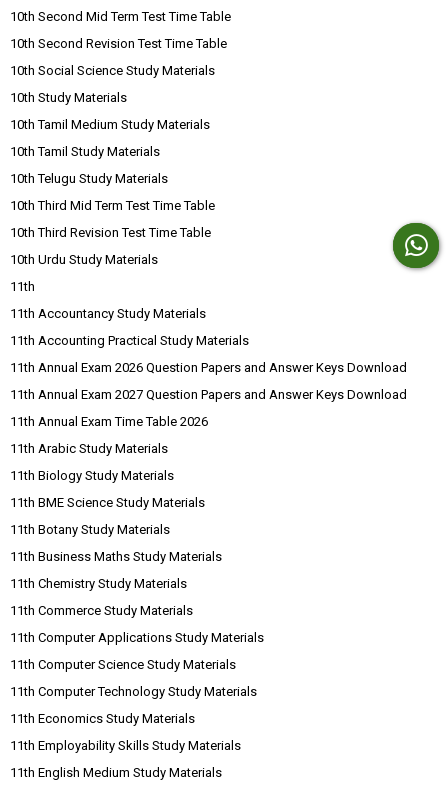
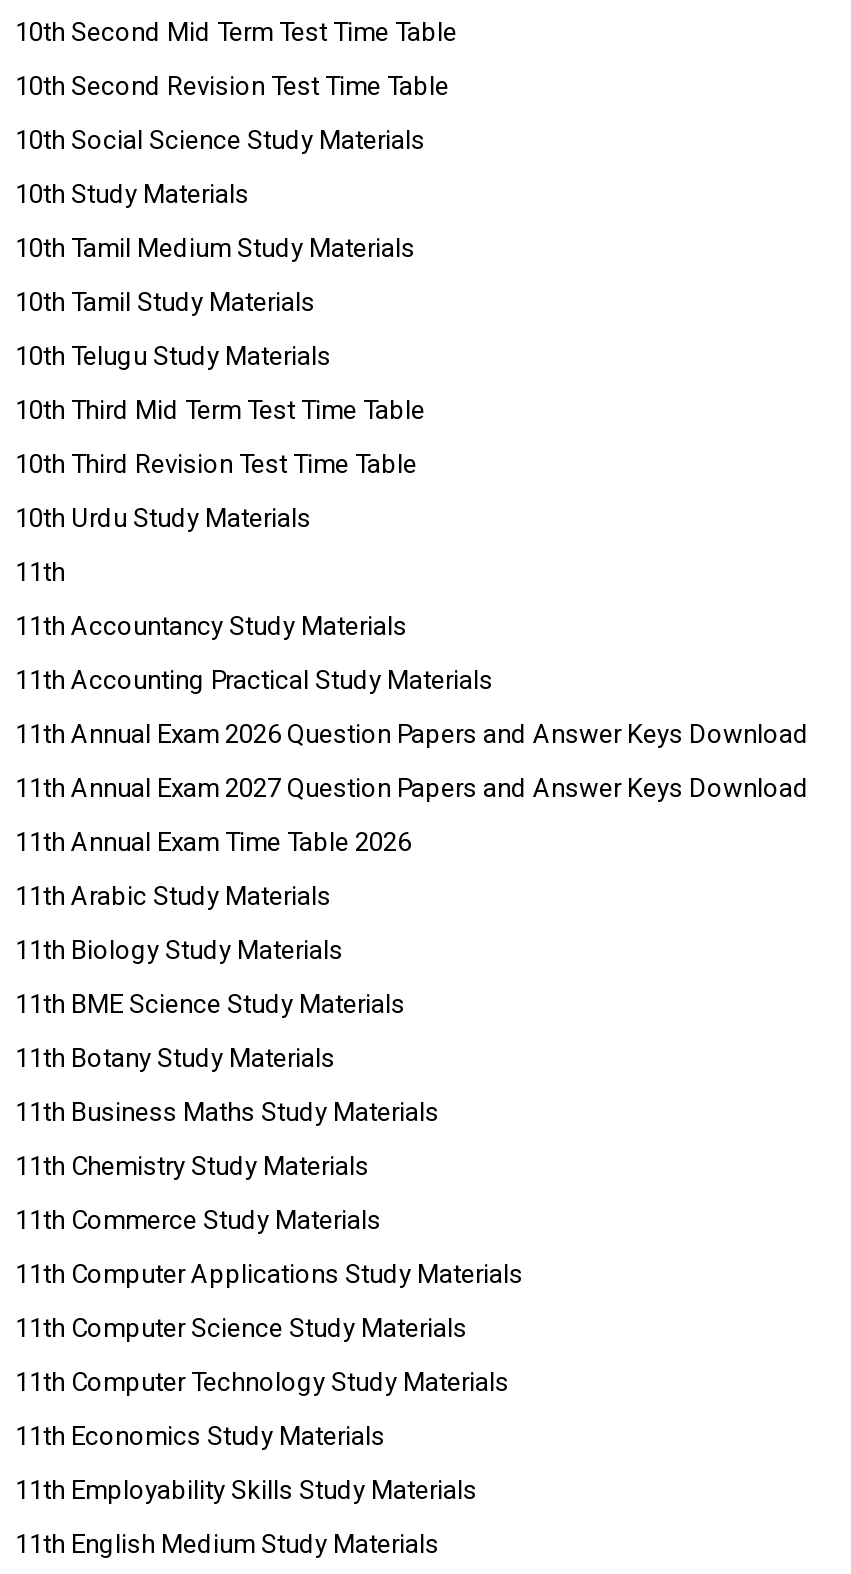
[391,221,443,272] [image] -> none

